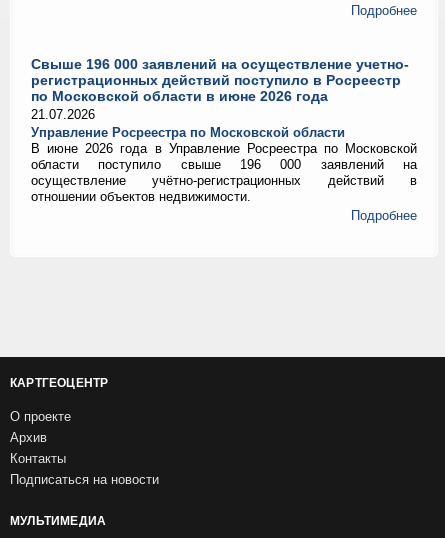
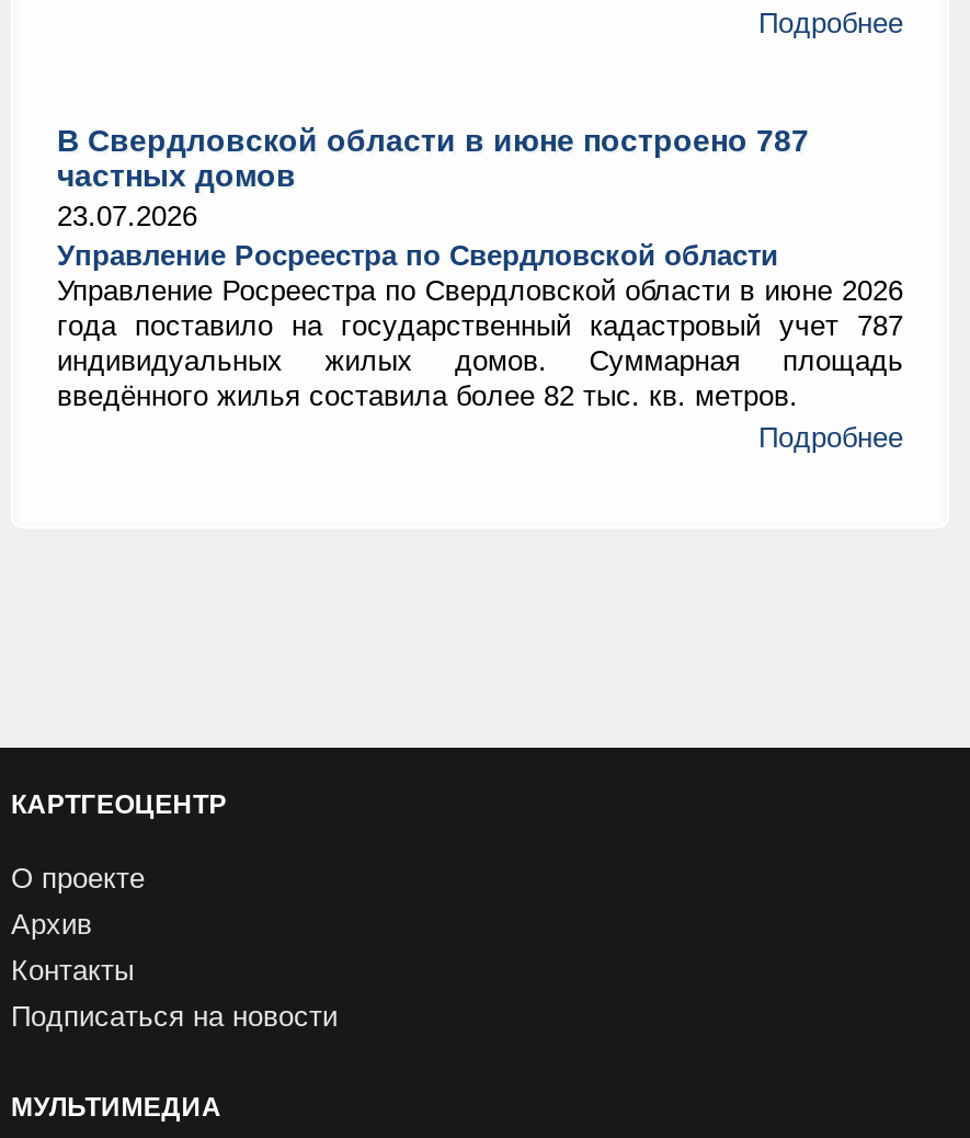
[31,56,417,204] Свыше 196 000 заявлений на осуществление учетно- | регистрационных действий поступило в Росреестр | по Московской области в июне 2026 года | 21.07.2026 | Управление Росреестра по Московской области | В июне 2026 года в Управление Росреестра по Московской | области поступило свыше 196 000 заявлений на | осуществление учётно‑регистрационных действий в | отношении объектов недвижимости. -> [57,122,903,412] В Свердловской области в июне построено 787 | частных домов | 23.07.2026 | Управление Росреестра по Свердловской области | Управление Росреестра по Свердловской области в июне 2026 | года поставило на государственный кадастровый учет 787 | индивидуальных жилых домов. Суммарная площадь | введённого жилья составила более 82 тыс. кв. метров.

